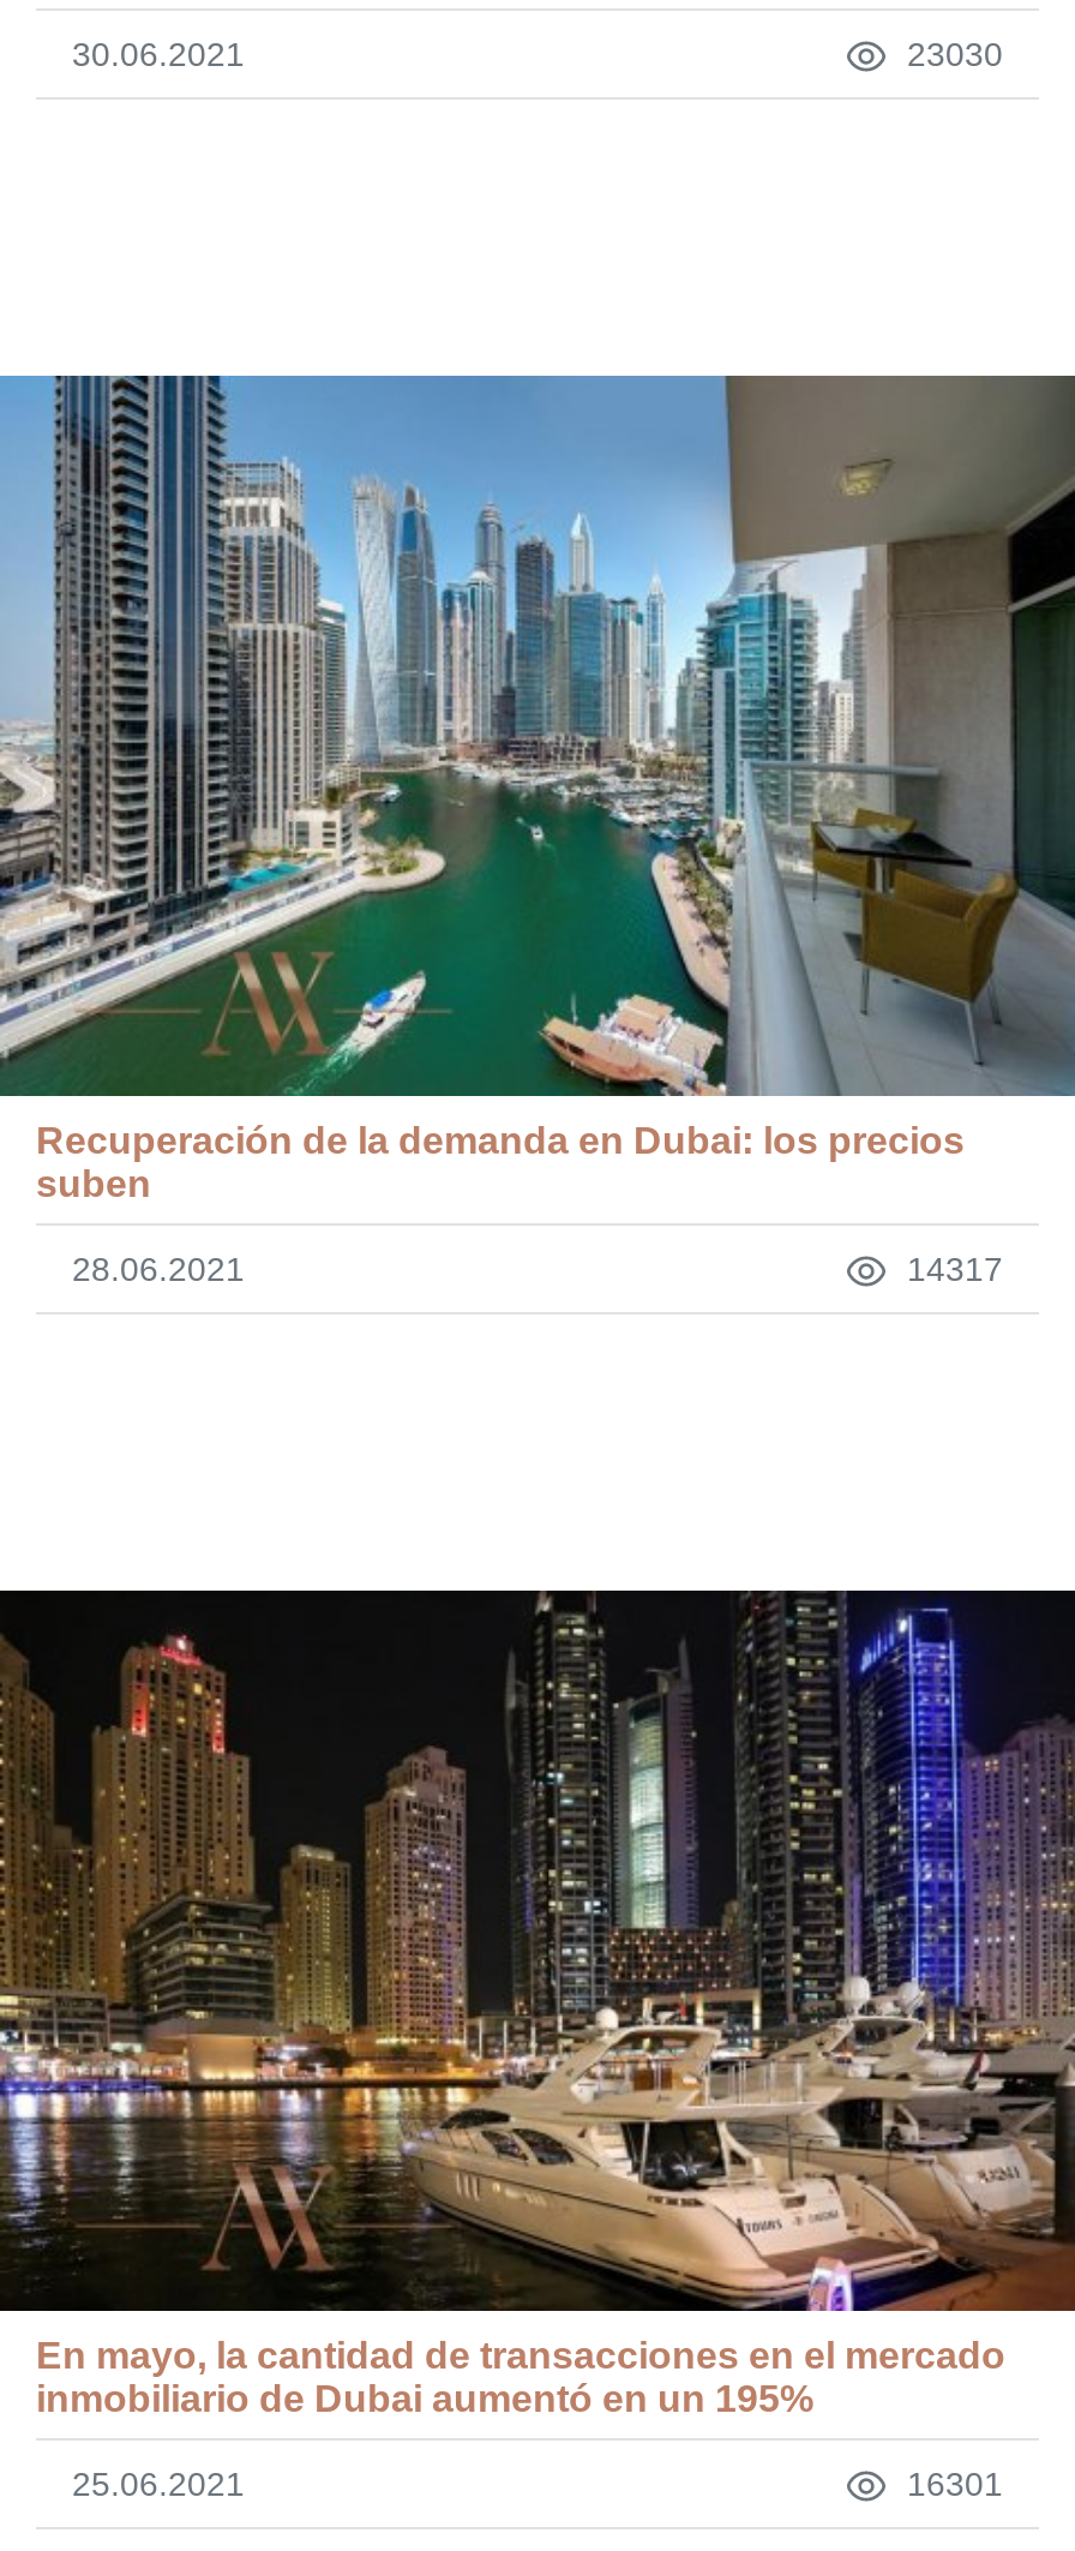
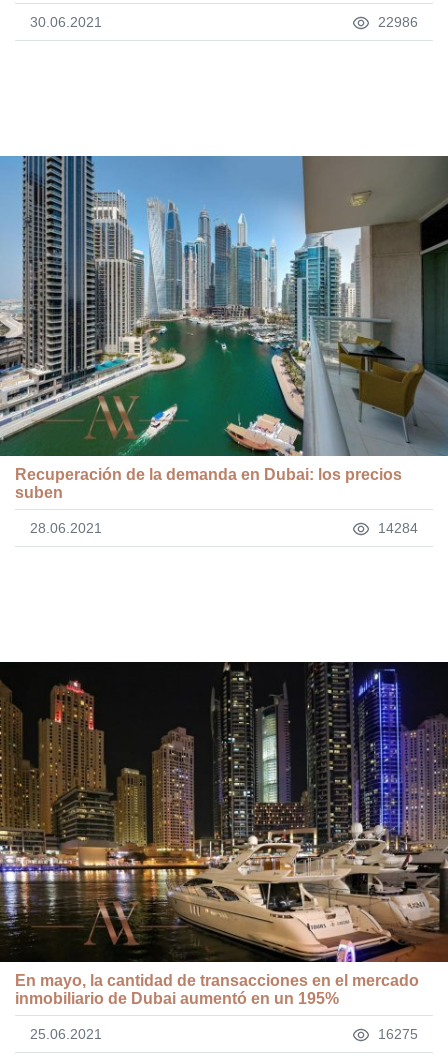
[907,35,1003,73] 23030 -> [378,14,418,30] 22986
[907,1250,1003,1288] 14317 -> [378,520,418,536] 14284
[907,2465,1003,2503] 16301 -> [378,1026,418,1042] 16275

